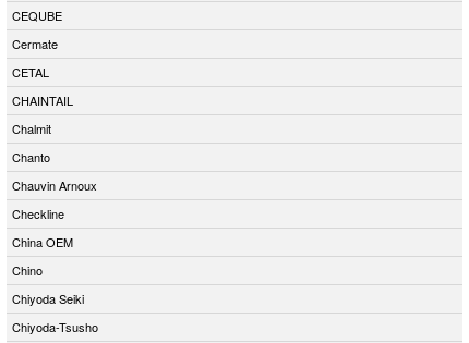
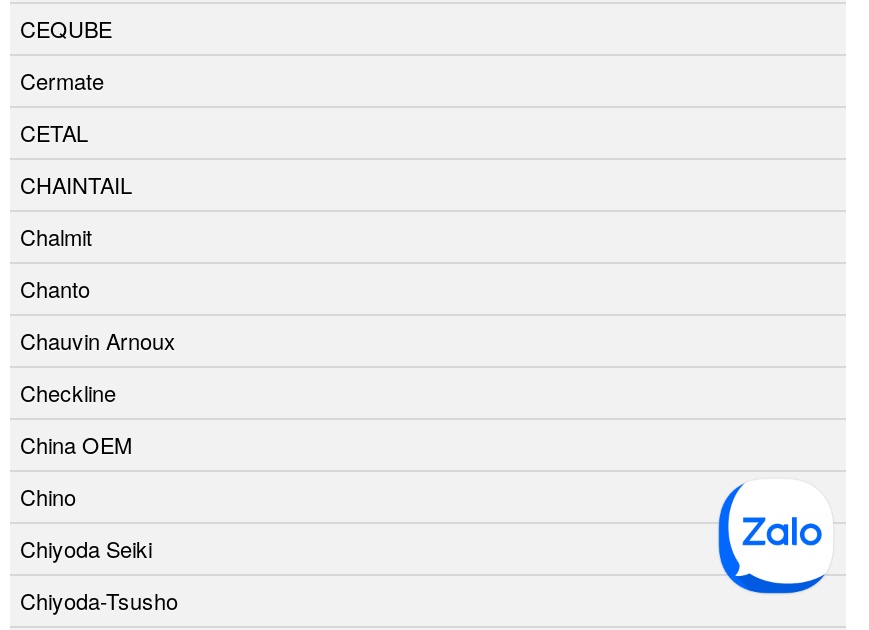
none -> [716,482,832,596] [image]

